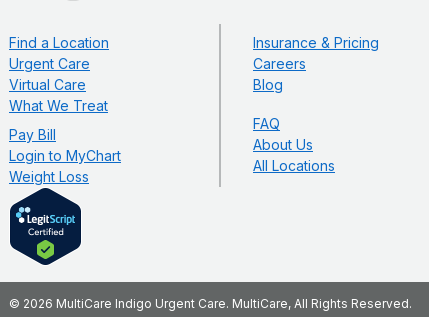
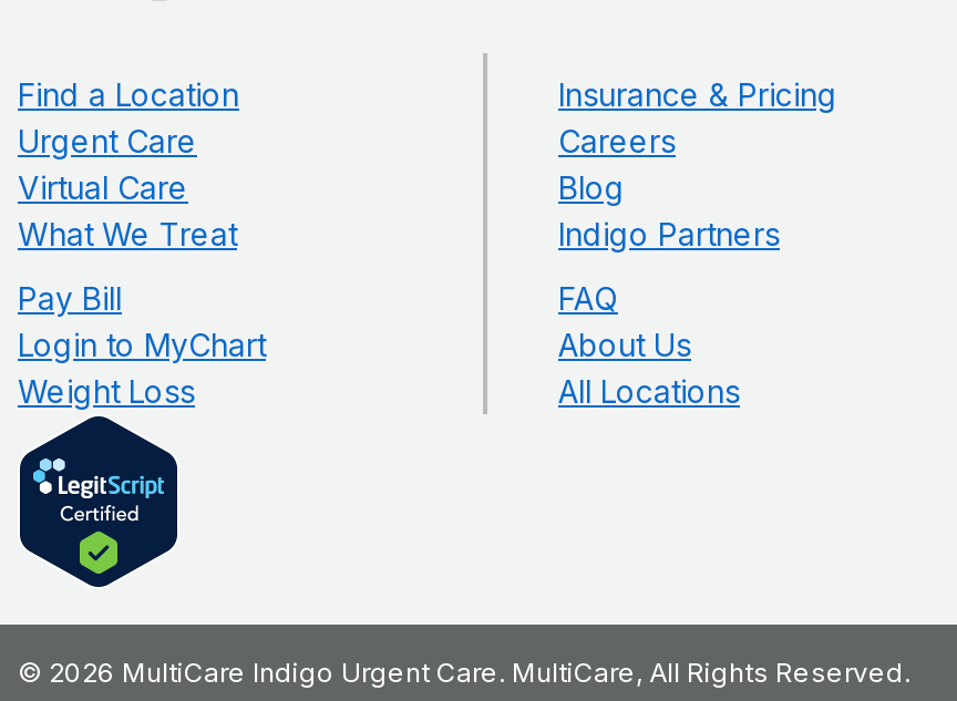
none -> [558,214,780,252] Indigo Partners

